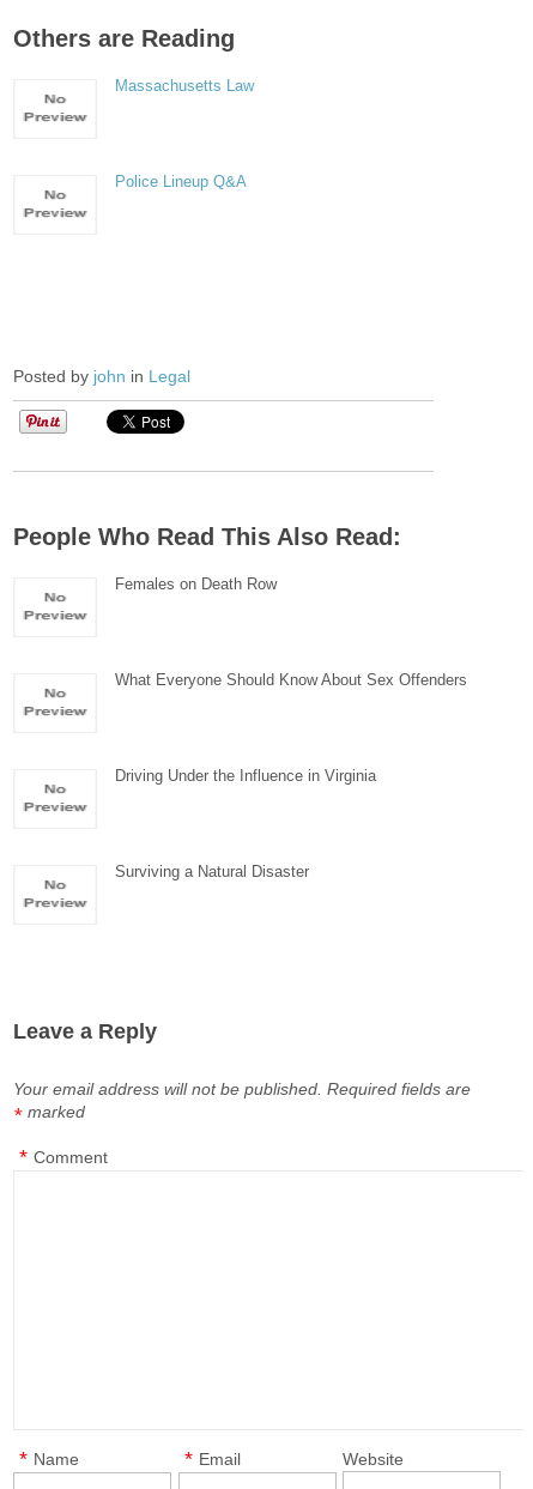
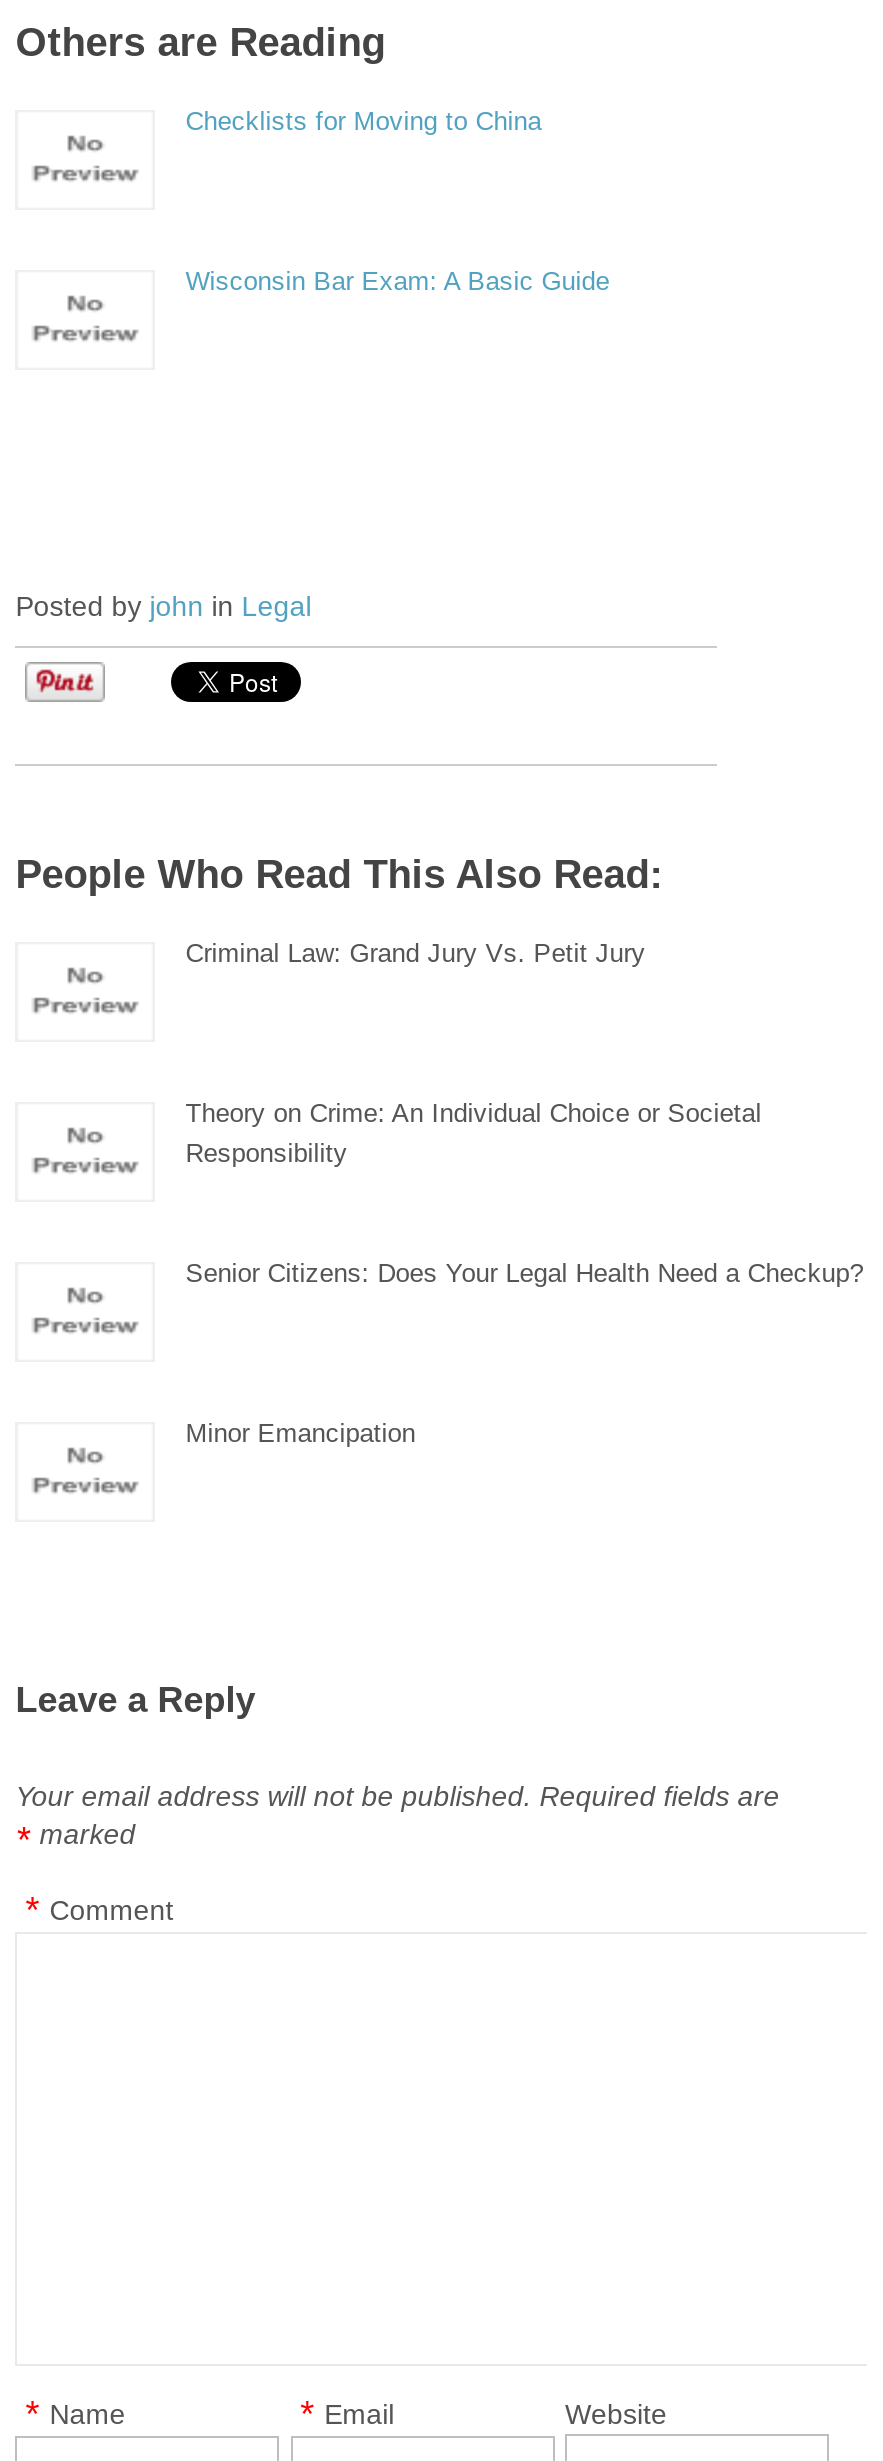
[115,77,254,95] Massachusetts Law -> [185,106,541,136] Checklists for Moving to China
[115,172,247,190] Police Lineup Q&A -> [185,266,609,296] Wisconsin Bar Exam: A Basic Guide
[115,575,277,593] Females on Death Row -> [185,938,645,968] Criminal Law: Grand Jury Vs. Petit Jury
[115,671,467,689] What Everyone Should Know About Sex Offenders -> [185,1098,761,1168] Theory on Crime: An Individual Choice or Societal | Responsibility
[115,767,376,785] Driving Under the Influence in Virginia -> [185,1258,863,1288] Senior Citizens: Does Your Legal Health Need a Checkup?
[115,862,309,880] Surviving a Natural Disaster -> [185,1418,415,1448] Minor Emancipation

